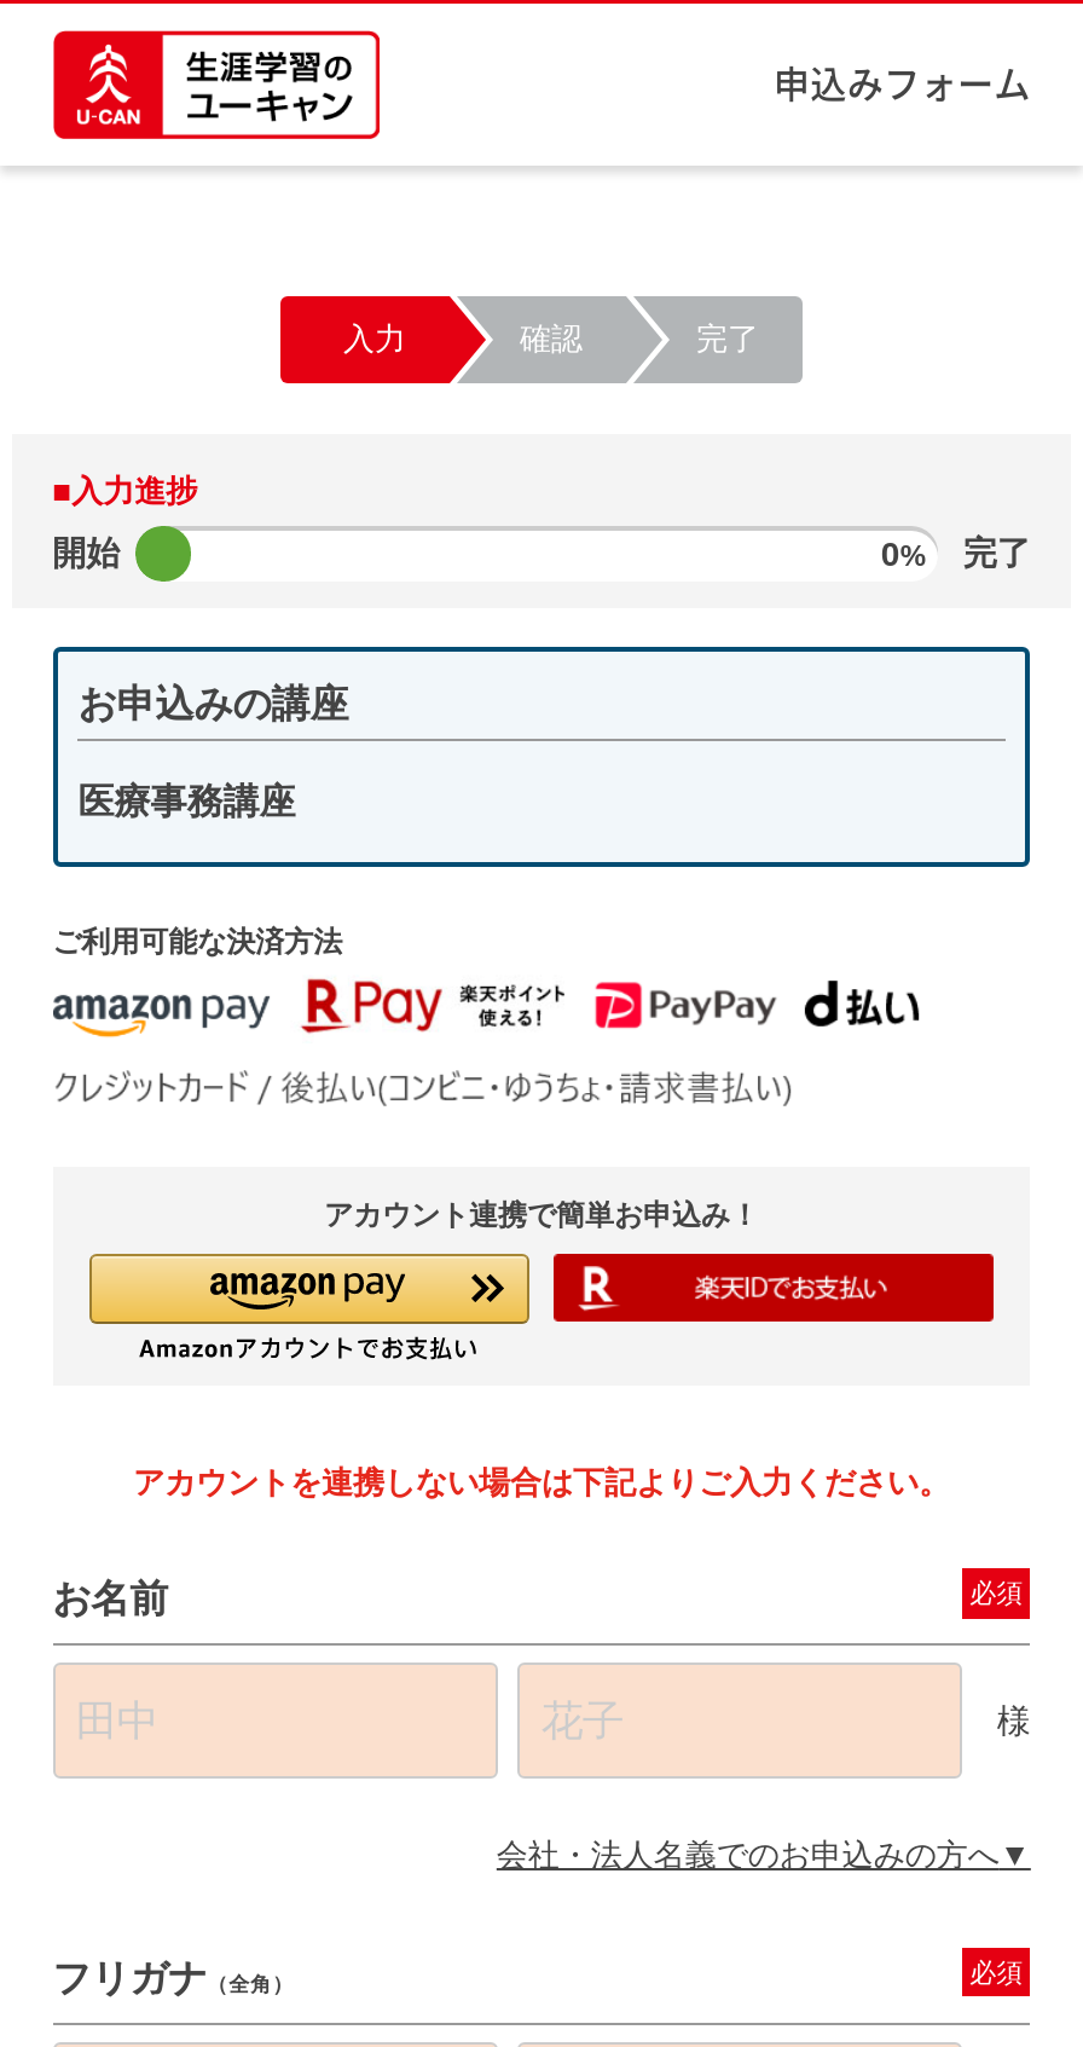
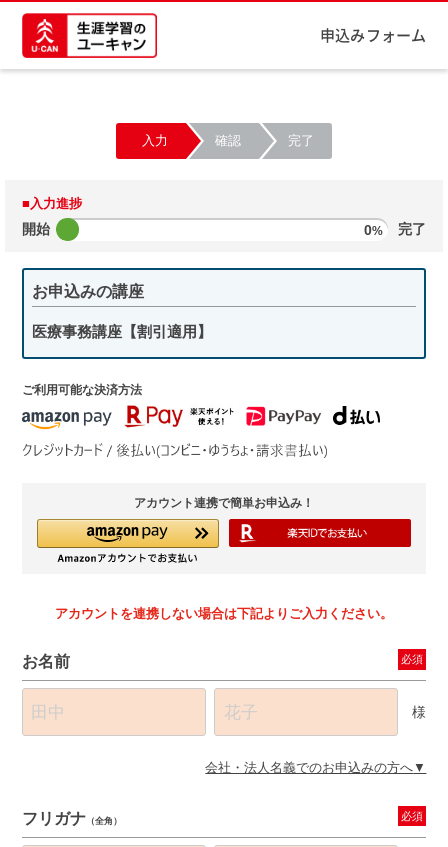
[78,780,295,821] 医療事務講座 -> [32,323,212,340] 医療事務講座【割引適用】

